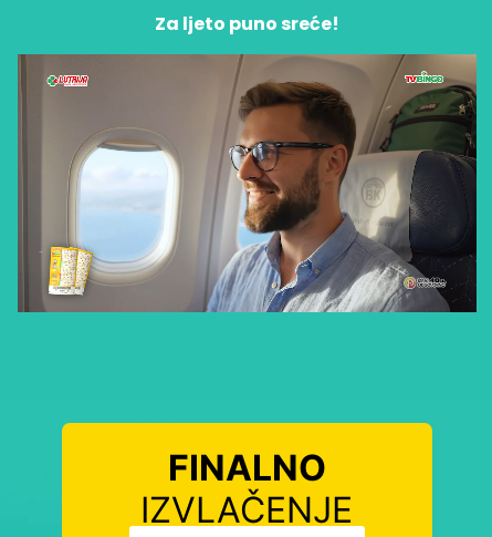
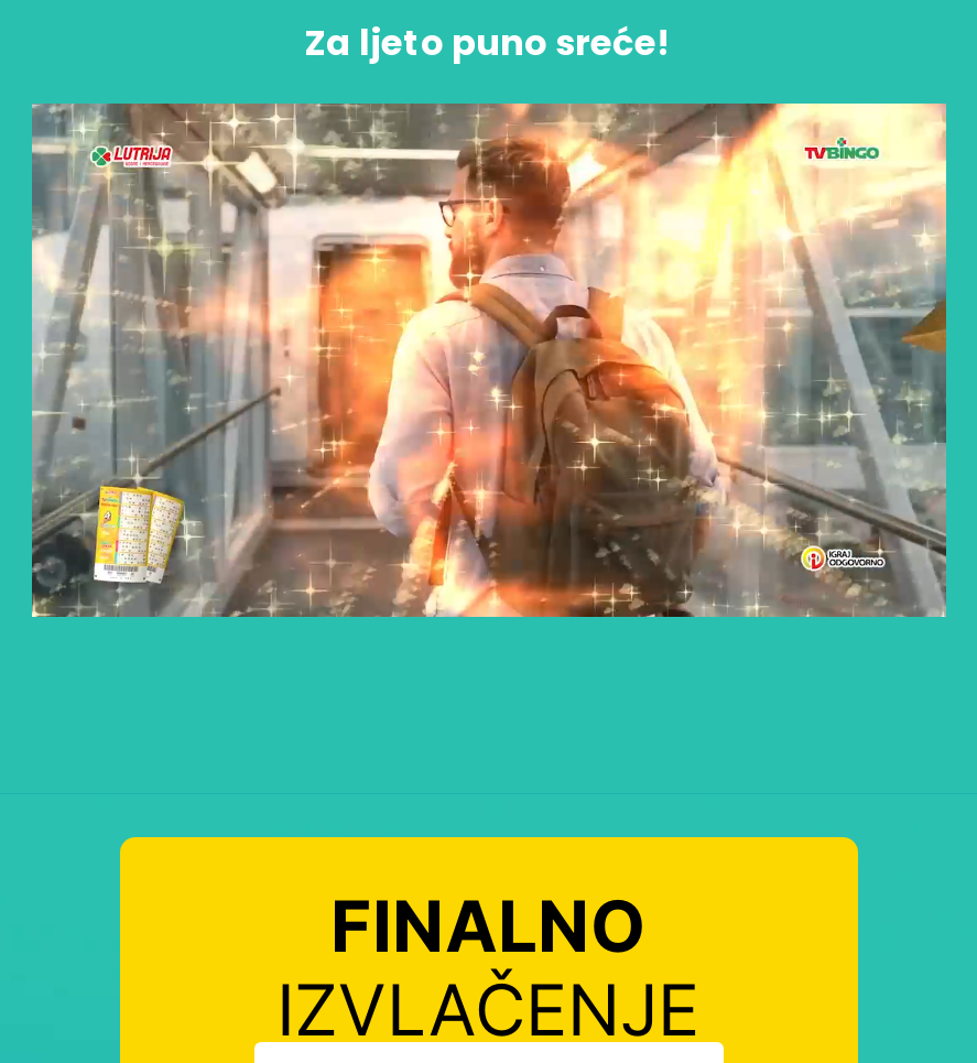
[17,53,478,313] [image] -> [30,101,948,619] [image]

